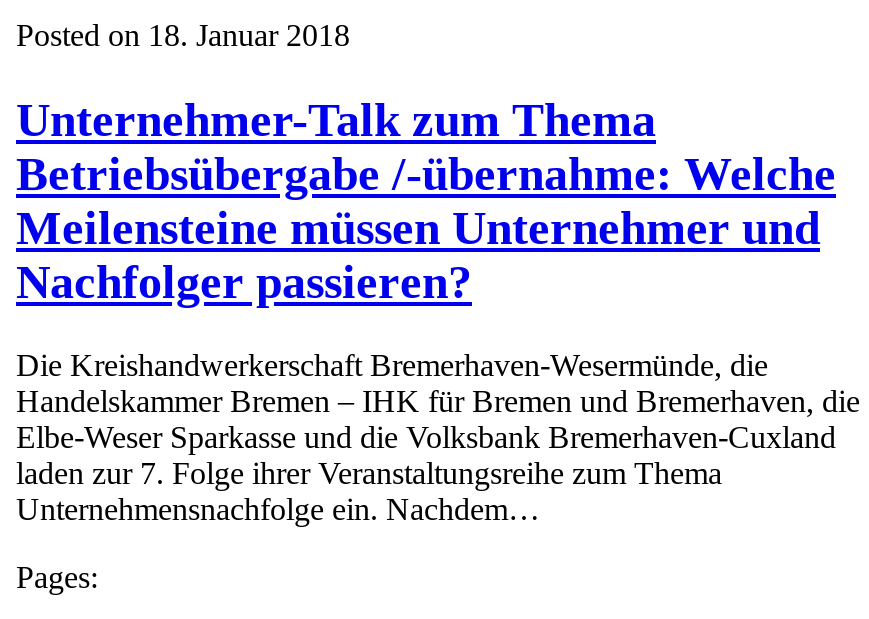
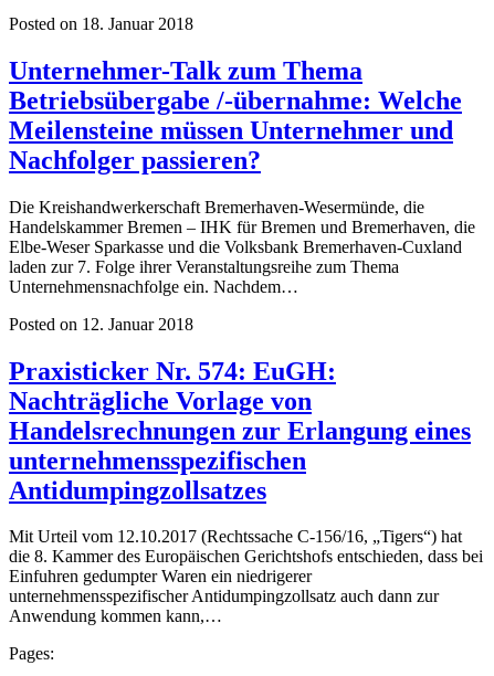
none -> [9,314,483,626] Posted on 12. Januar 2018 | Praxisticker Nr. 574: EuGH: | Nachträgliche Vorlage von | Handelsrechnungen zur Erlangung eines | unternehmensspezifischen | Antidumpingzollsatzes | Mit Urteil vom 12.10.2017 (Rechtssache C-156/16, „Tigers“) hat | die 8. Kammer des Europäischen Gerichtshofs entschieden, dass bei | Einfuhren gedumpter Waren ein niedrigerer | unternehmensspezifischer Antidumpingzollsatz auch dann zur | Anwendung kommen kann,…

